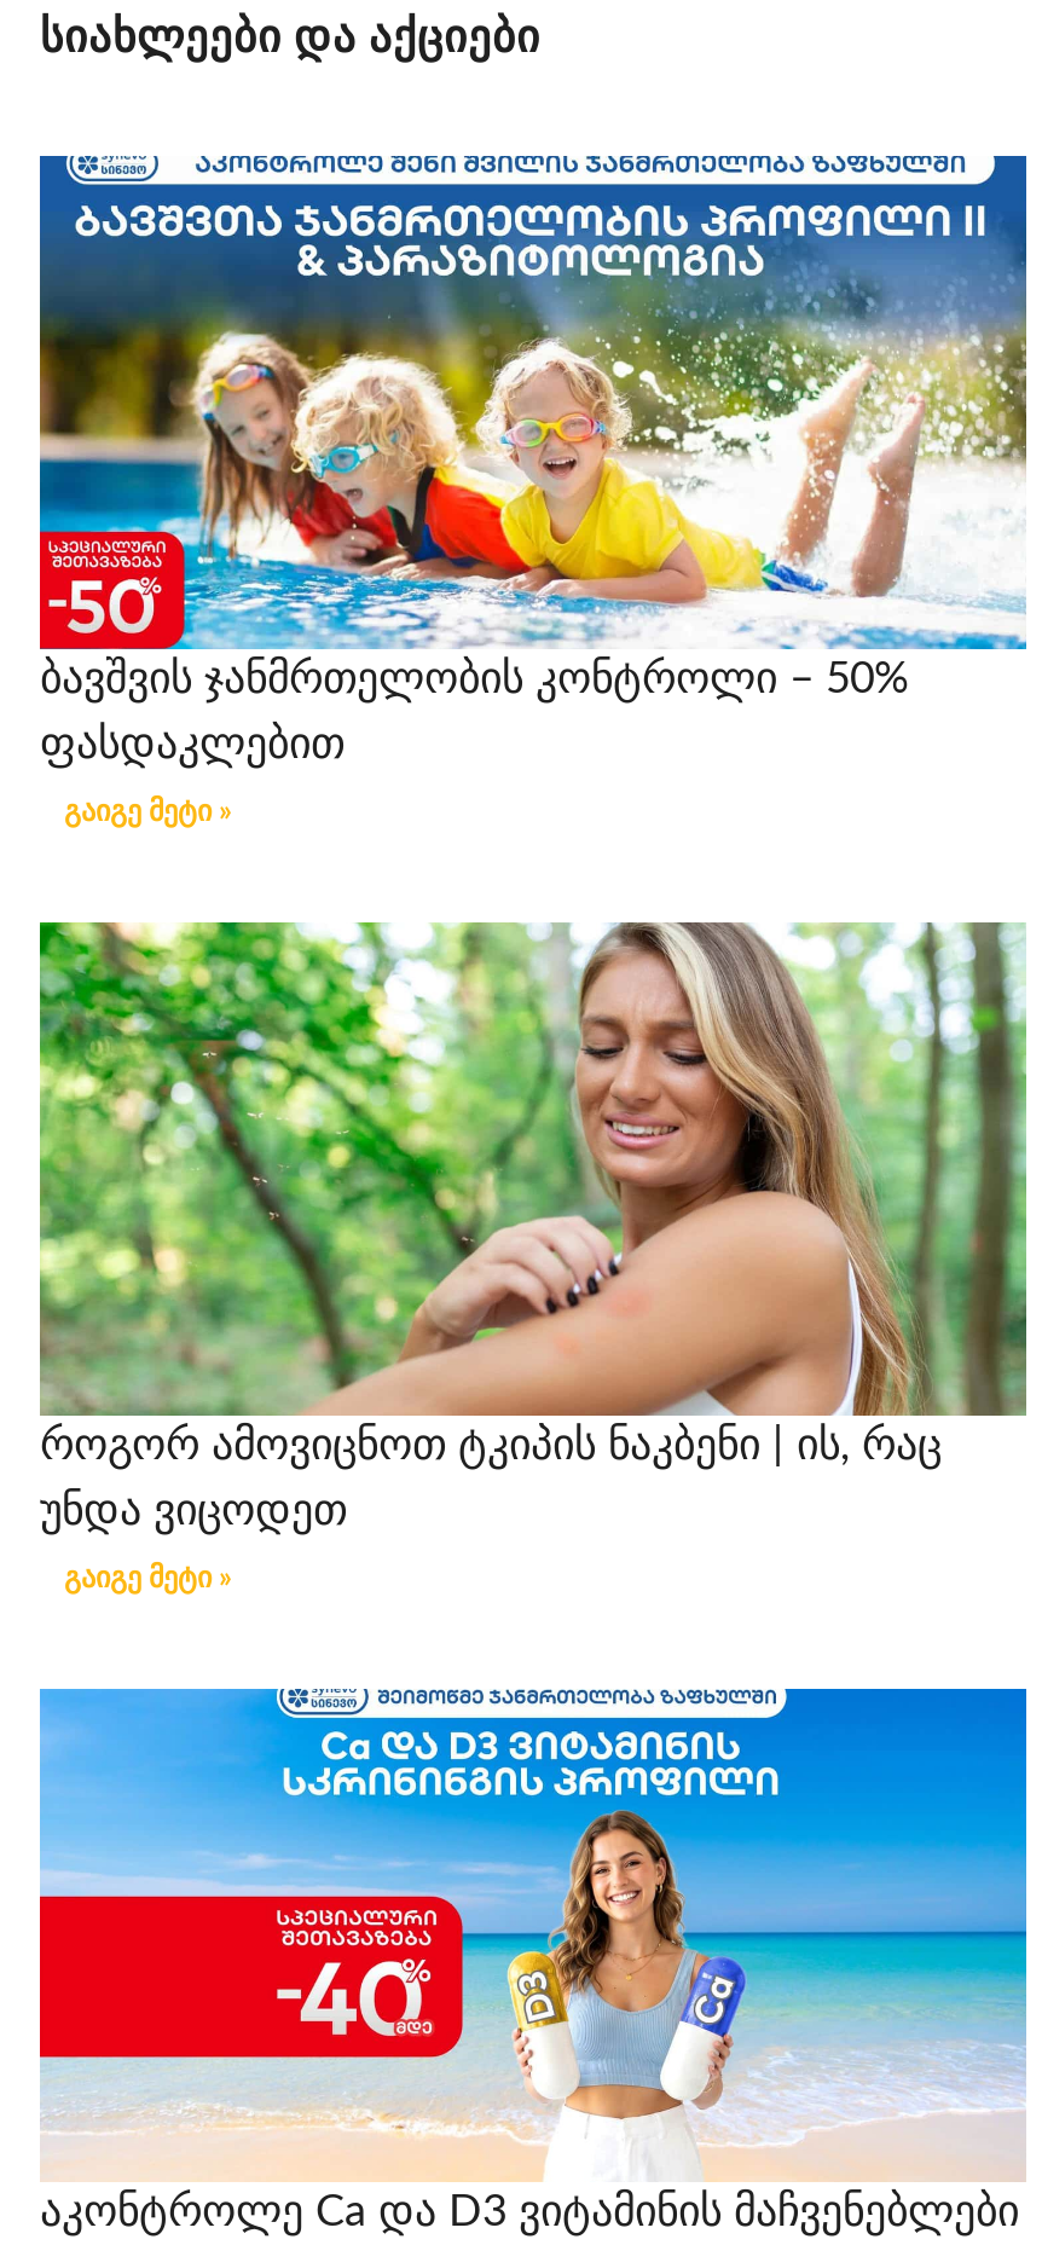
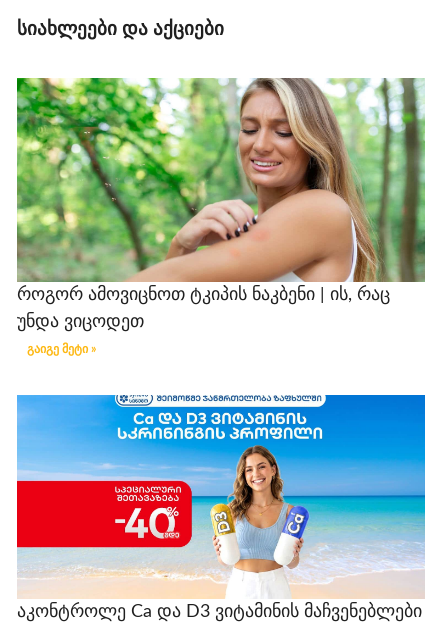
[37,154,1029,826] [image] | ბავშვის ჯანმრთელობის კონტროლი – 50% | ფასდაკლებით | გაიგე მეტი » -> none

